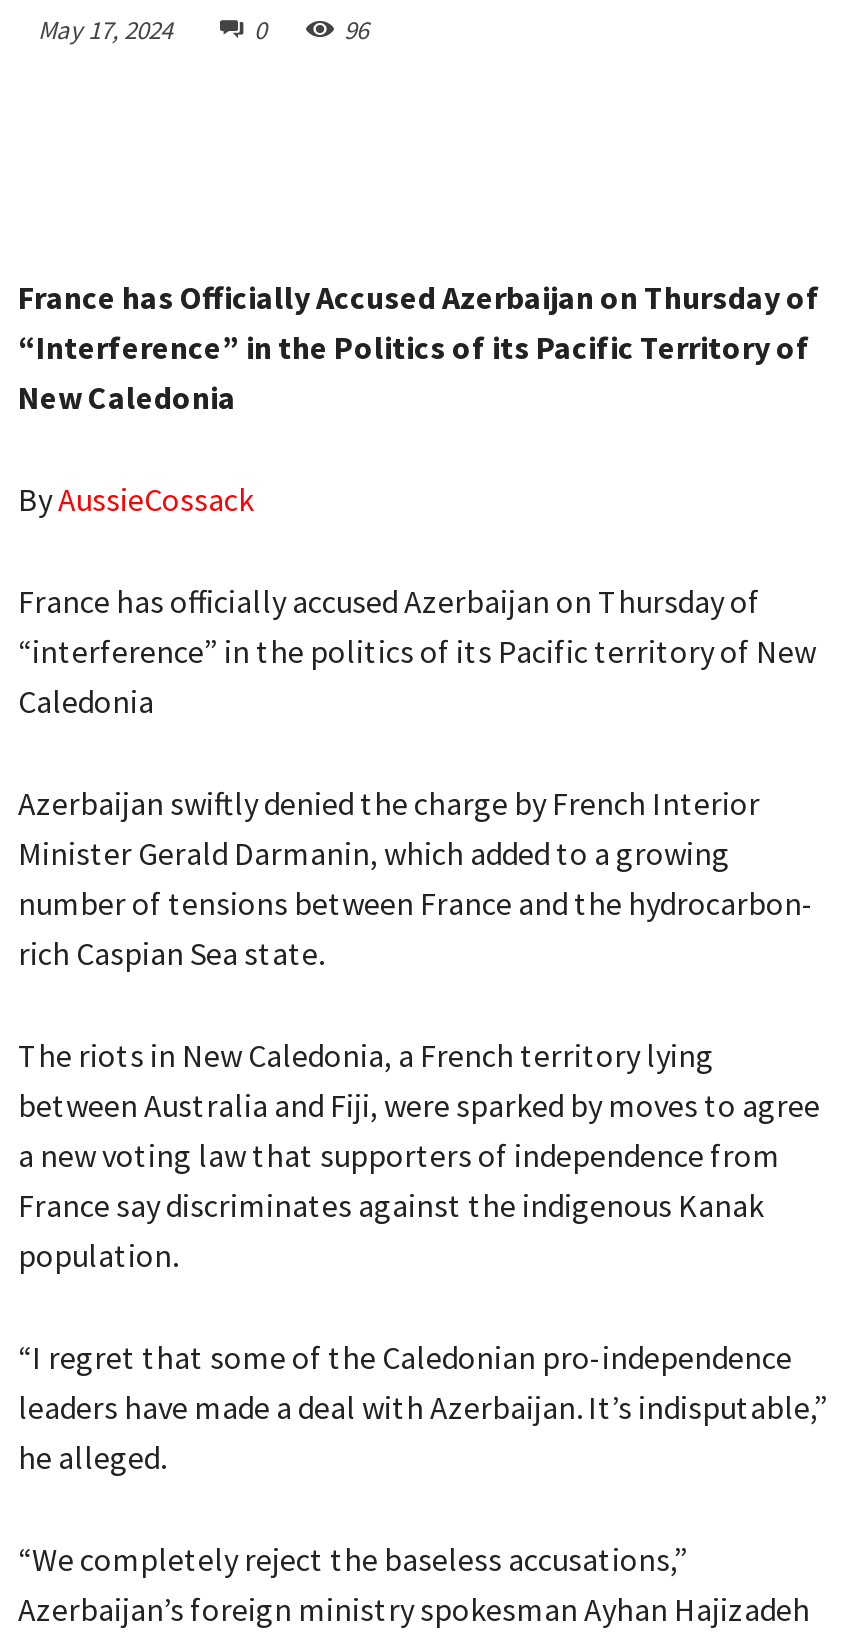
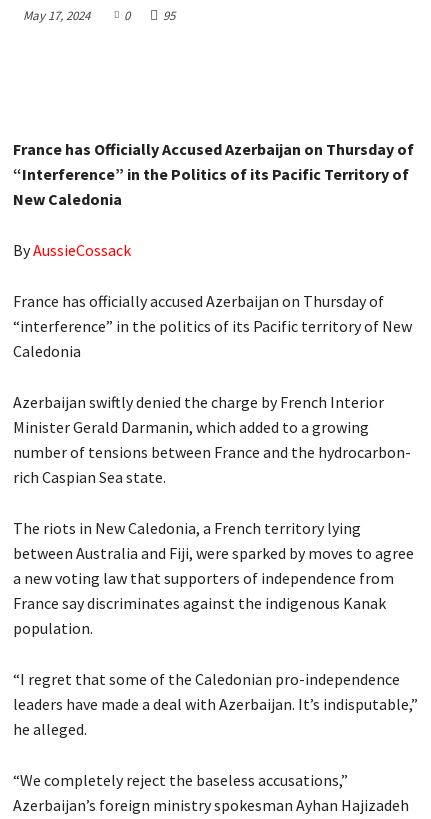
[344,12,368,46] 96 -> [163,6,175,23] 95

